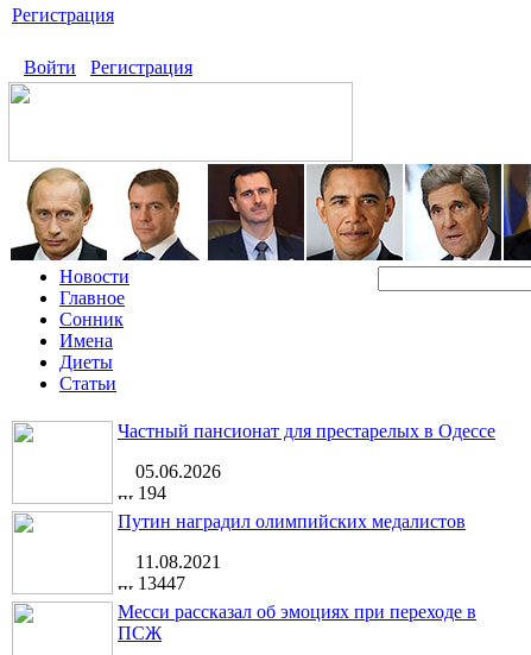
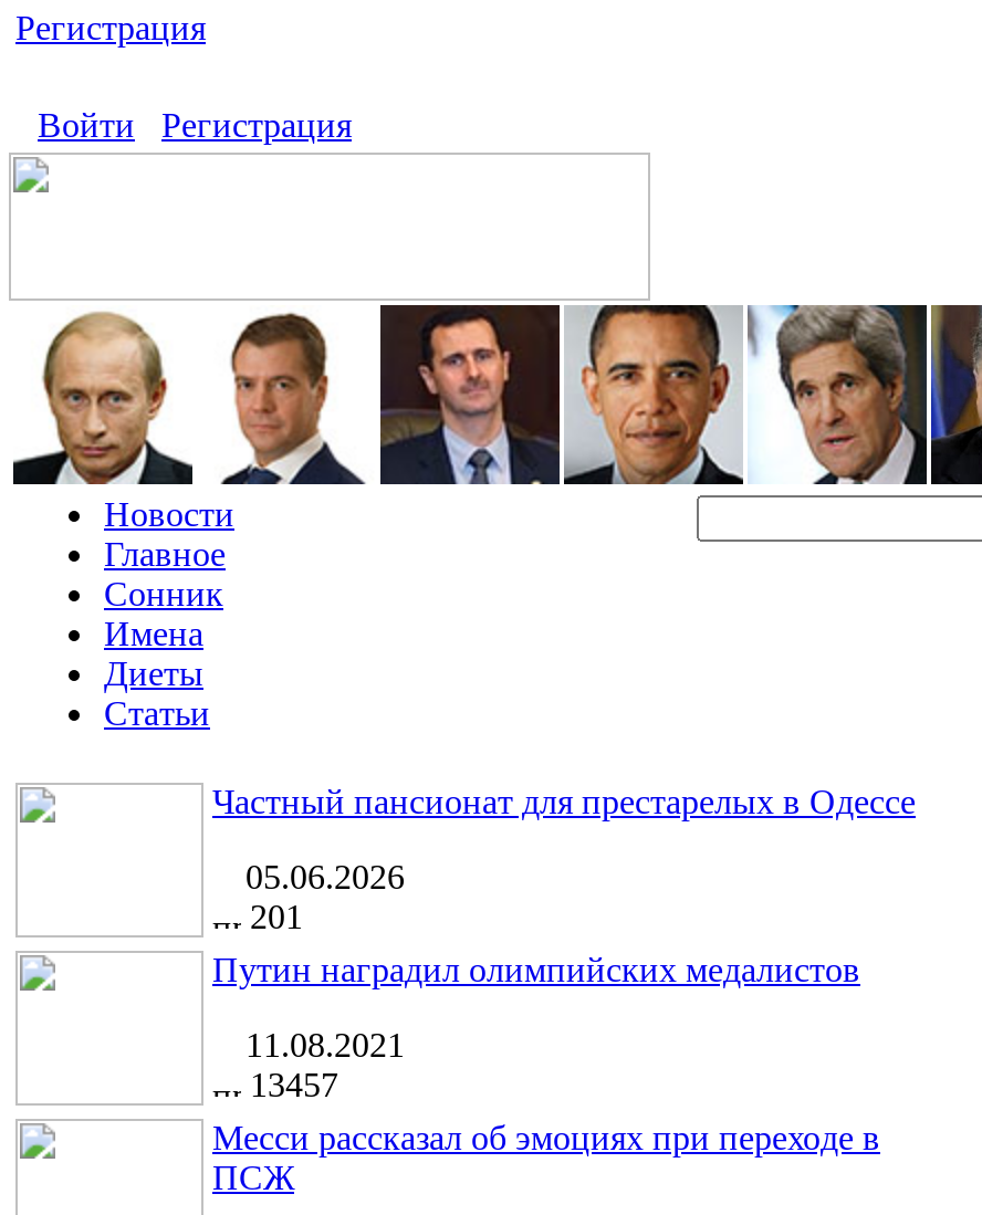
[133,483,166,503] 194 -> [241,898,303,935] 201
[133,573,185,593] 13447 -> [241,1066,338,1103] 13457

